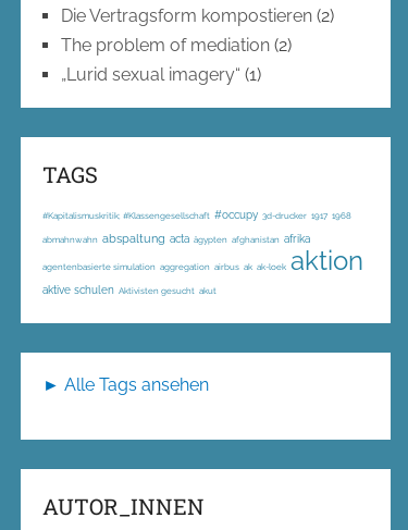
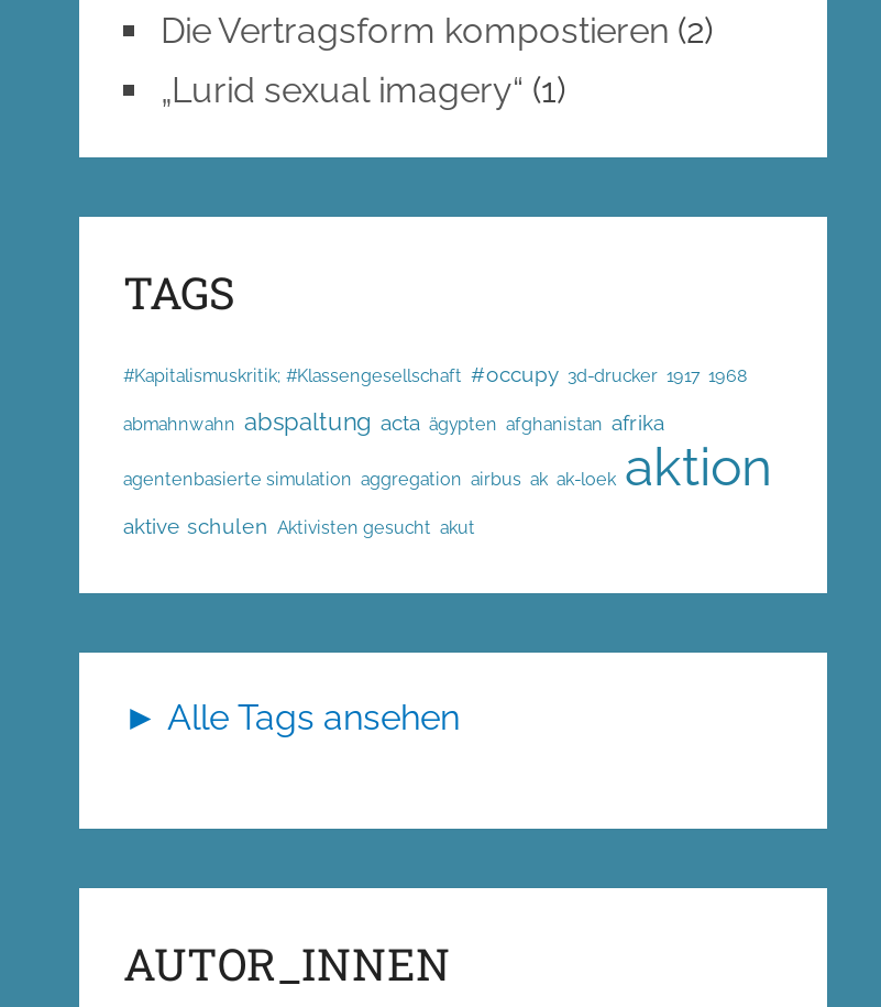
[61,35,292,56] The problem of mediation (2) -> none

